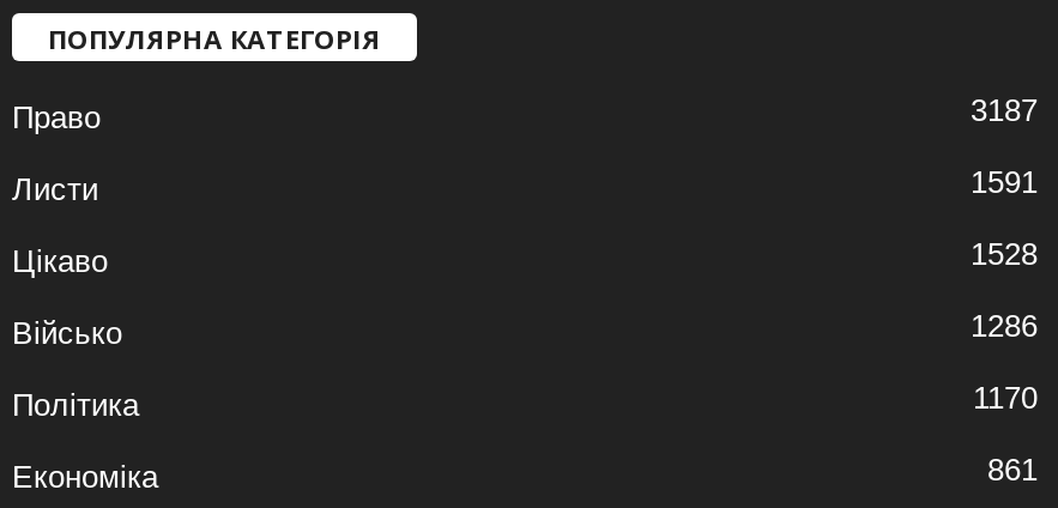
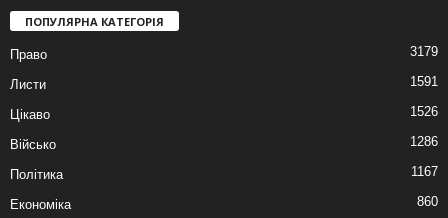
[971,93,1038,129] 3187 -> [410,44,438,59] 3179
[971,237,1038,273] 1528 -> [410,104,438,119] 1526
[973,381,1038,416] 1170 -> [411,164,438,179] 1167
[987,452,1038,488] 861 -> [417,194,438,209] 860

